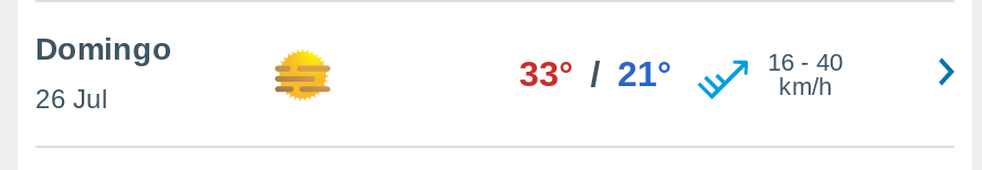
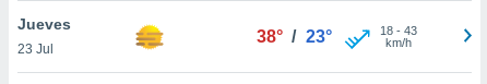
[35,30,172,65] Domingo -> [17,15,71,32] Jueves
[519,47,843,92] 33° / 21° | 16 - 40 -> [257,23,417,45] 38° / 23° | 18 - 43
[35,83,108,114] 26 Jul -> [17,41,54,56] 23 Jul

